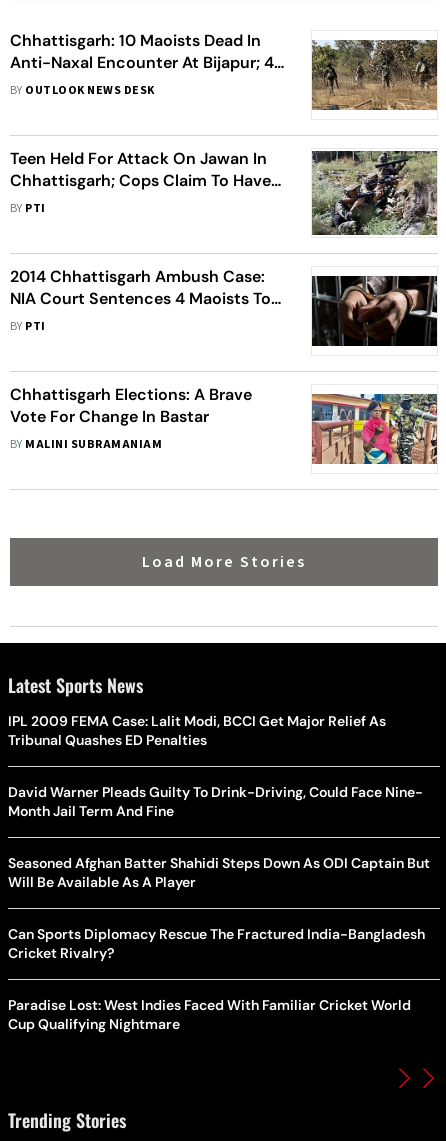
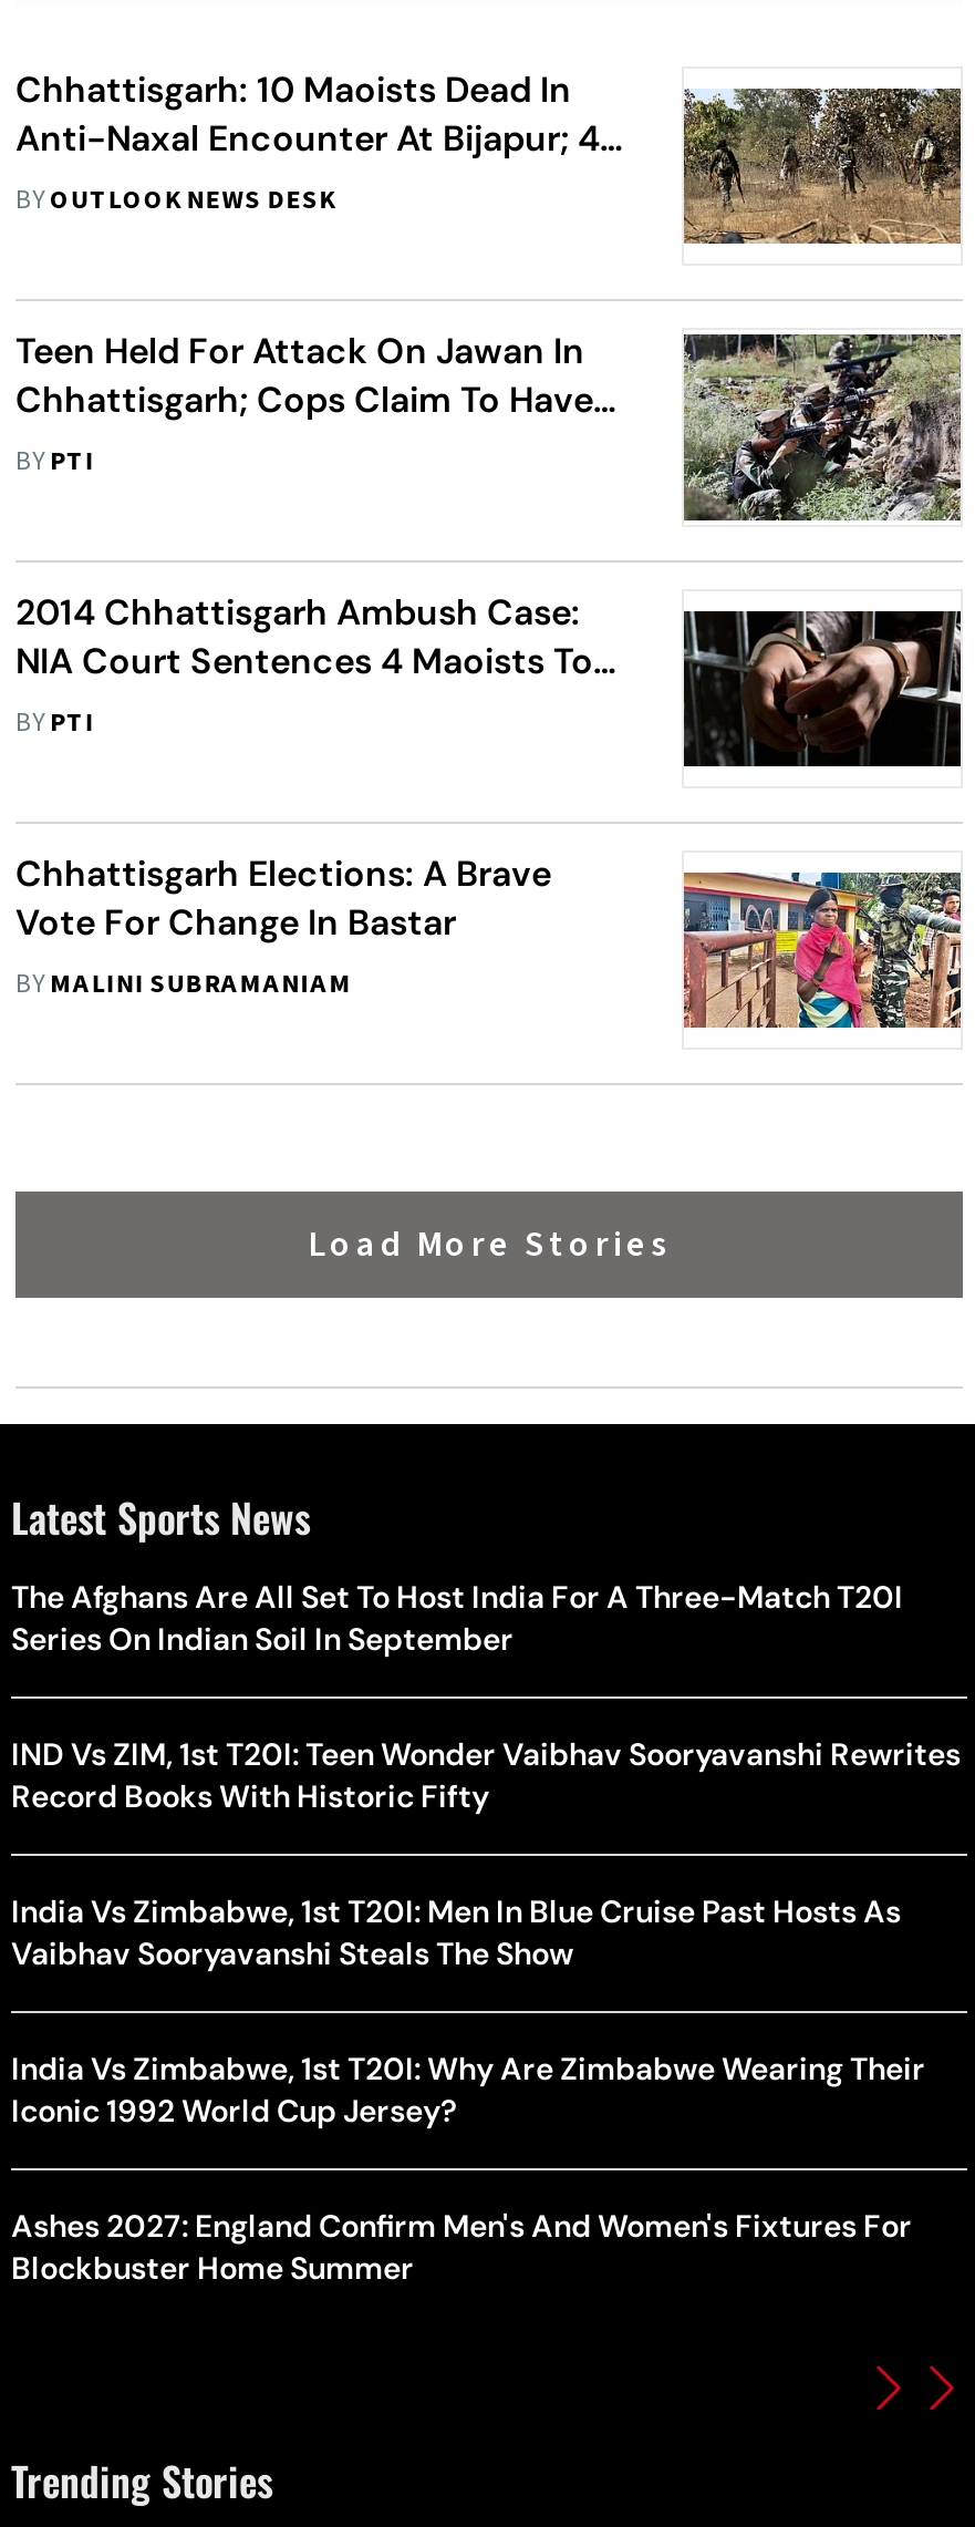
[8,712,386,749] IPL 2009 FEMA Case: Lalit Modi, BCCI Get Major Relief As | Tribunal Quashes ED Penalties -> [11,1577,903,1659] The Afghans Are All Set To Host India For A Three-Match T20I | Series On Indian Soil In September
[8,783,423,820] David Warner Pleads Guilty To Drink-Driving, Could Face Nine- | Month Jail Term And Fine -> [11,1735,961,1817] IND Vs ZIM, 1st T20I: Teen Wonder Vaibhav Sooryavanshi Rewrites | Record Books With Historic Fifty
[8,854,430,891] Seasoned Afghan Batter Shahidi Steps Down As ODI Captain But | Will Be Available As A Player -> [11,1892,901,1974] India Vs Zimbabwe, 1st T20I: Men In Blue Cruise Past Hosts As | Vaibhav Sooryavanshi Steals The Show
[8,925,425,962] Can Sports Diplomacy Rescue The Fractured India-Bangladesh | Cricket Rivalry? -> [11,2049,925,2131] India Vs Zimbabwe, 1st T20I: Why Are Zimbabwe Wearing Their | Iconic 1992 World Cup Jersey?
[8,996,411,1033] Paradise Lost: West Indies Faced With Familiar Cricket World | Cup Qualifying Nightmare -> [11,2206,912,2288] Ashes 2027: England Confirm Men's And Women's Fixtures For | Blockbuster Home Summer

